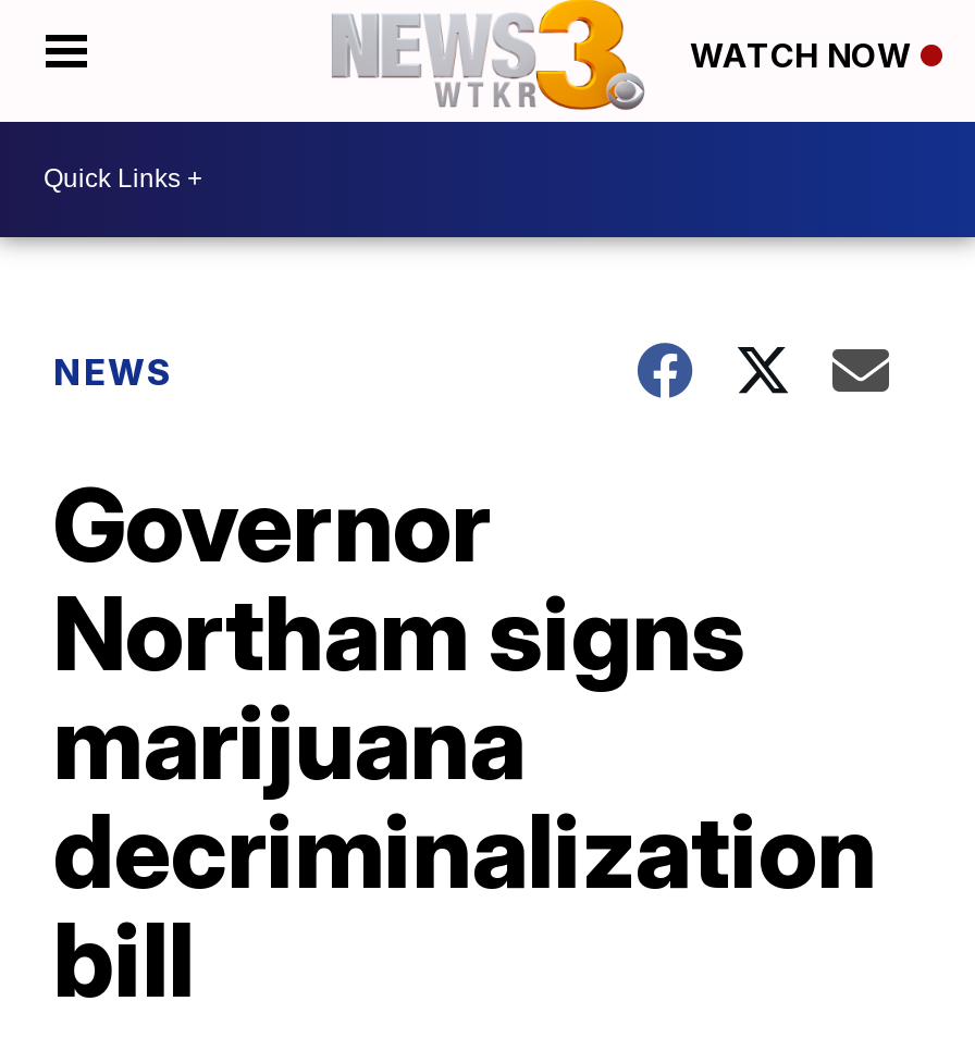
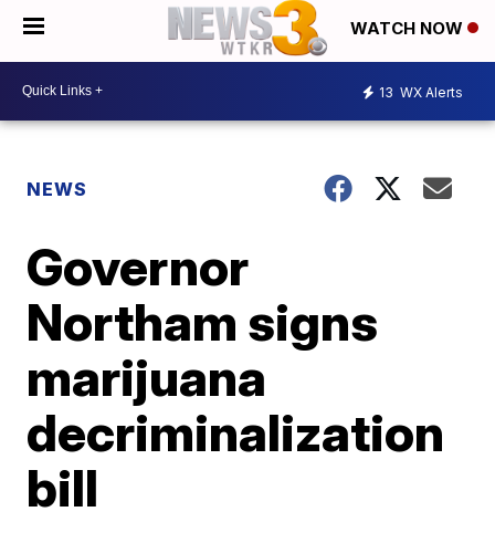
none -> [379,84,463,101] 13 WX Alerts

